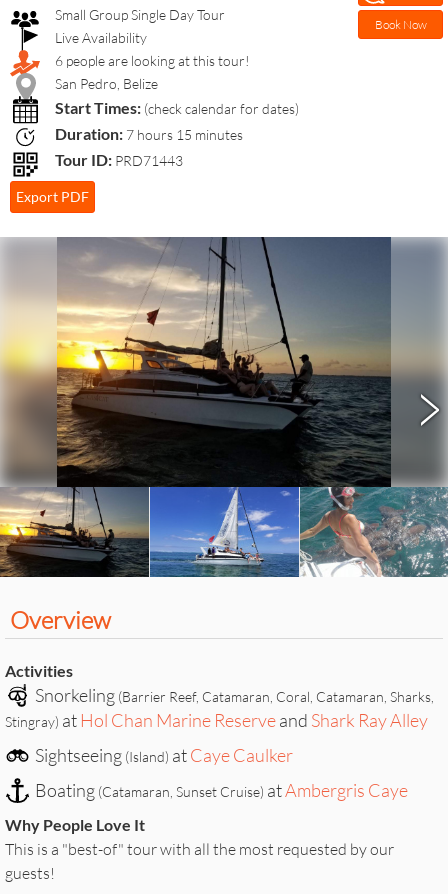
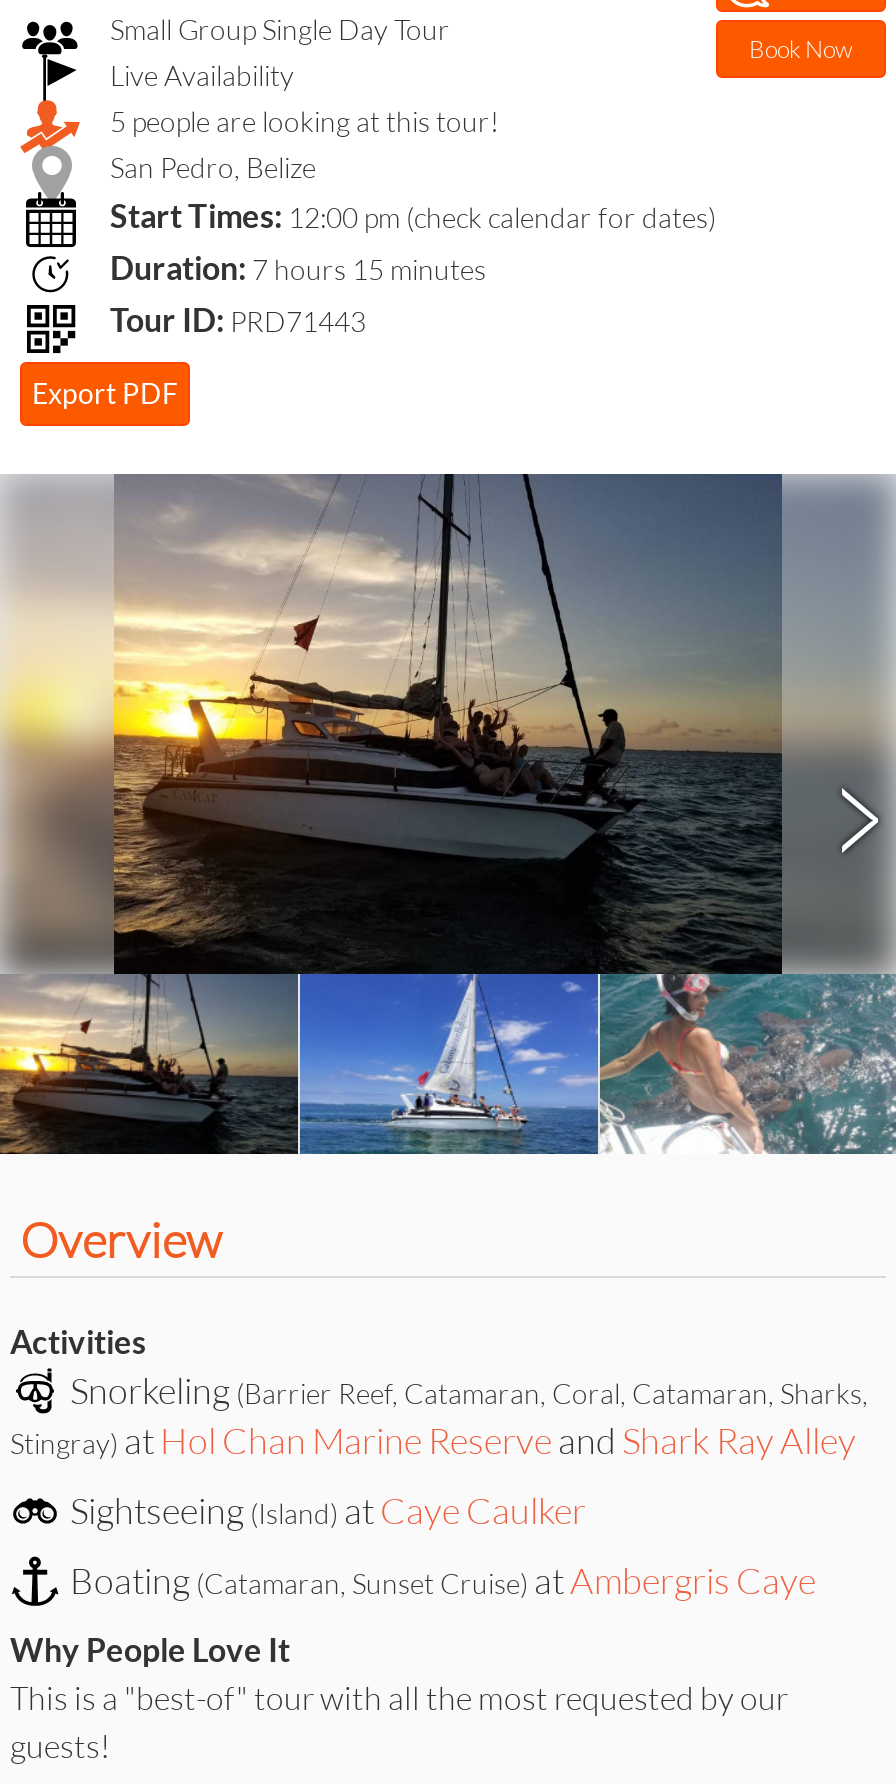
[55,52,250,69] 6 people are looking at this tour! -> [110,104,500,138] 5 people are looking at this tour!
[55,98,299,117] Start Times: (check calendar for dates) -> [110,196,716,234] Start Times: 12:00 pm (check calendar for dates)

